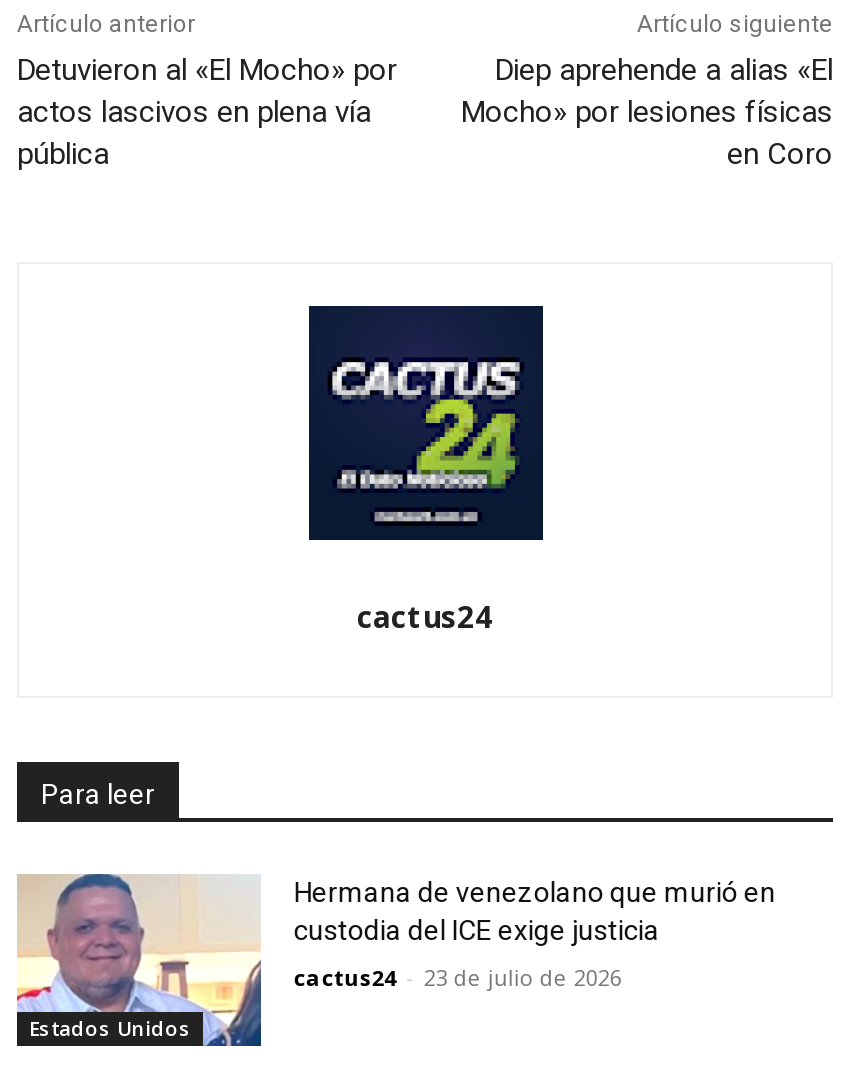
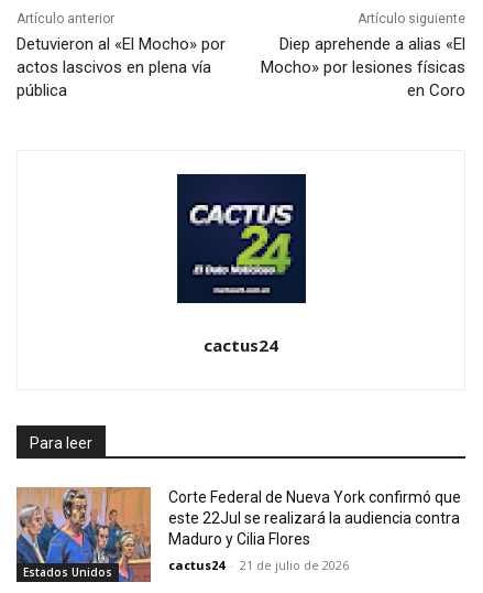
[15,872,776,1048] [image] | Hermana de venezolano que murió en | custodia del ICE exige justicia -> [15,486,461,583] [image] | Corte Federal de Nueva York confirmó que | este 22Jul se realizará la audiencia contra | Maduro y Cilia Flores
[294,962,622,992] cactus24 - 23 de julio de 2026 -> [169,557,349,573] cactus24 - 21 de julio de 2026

